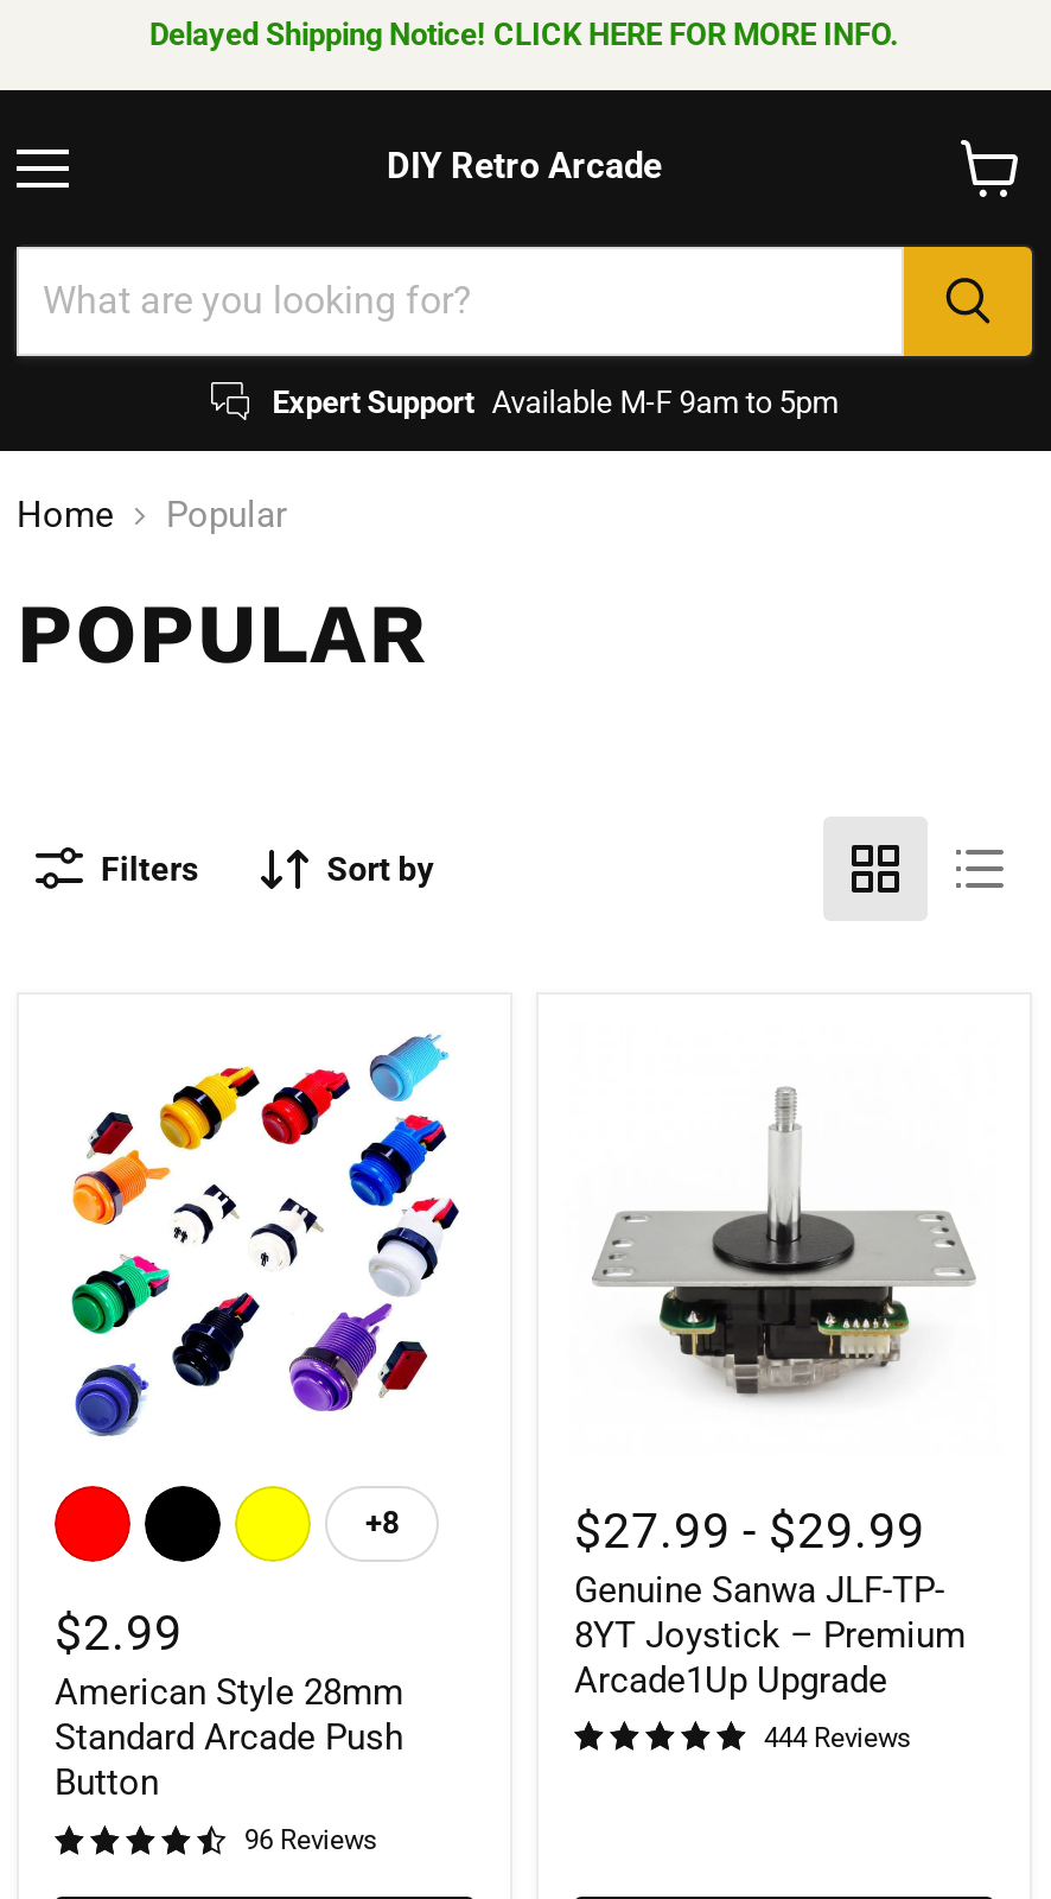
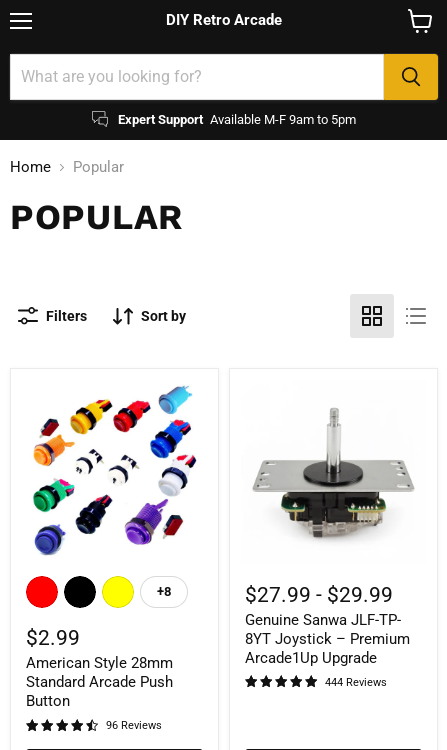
[149,17,899,52] Delayed Shipping Notice! CLICK HERE FOR MORE INFO. -> none

